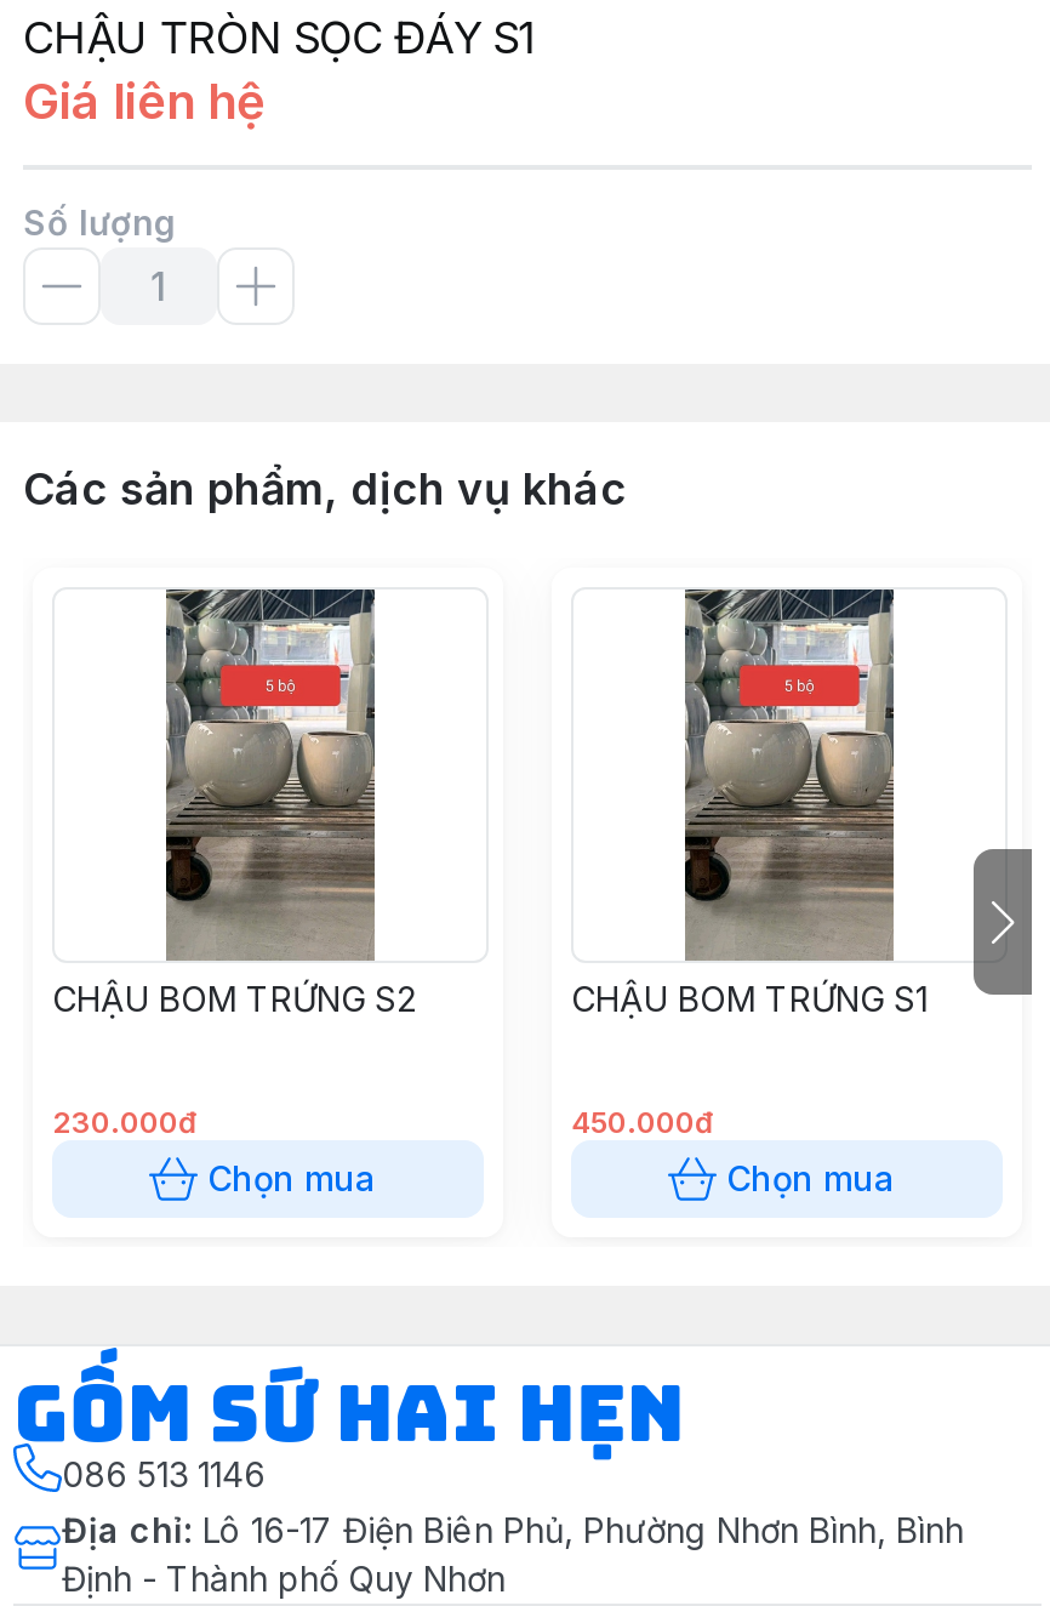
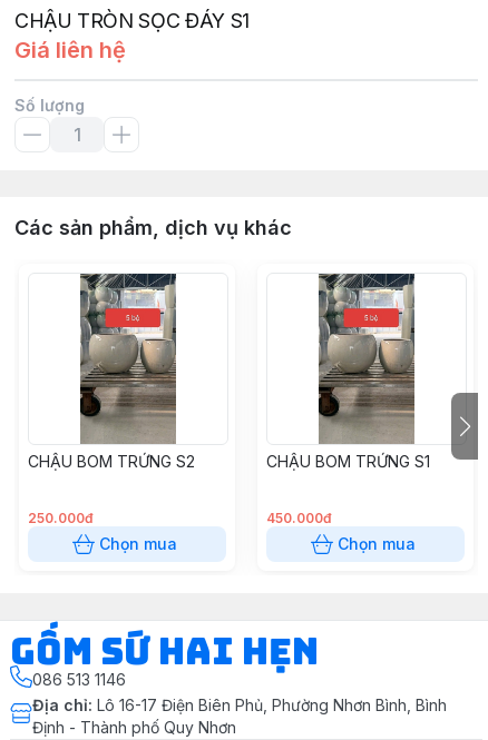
[52,1104,195,1140] 230.000đ -> [28,510,92,526] 250.000đ

